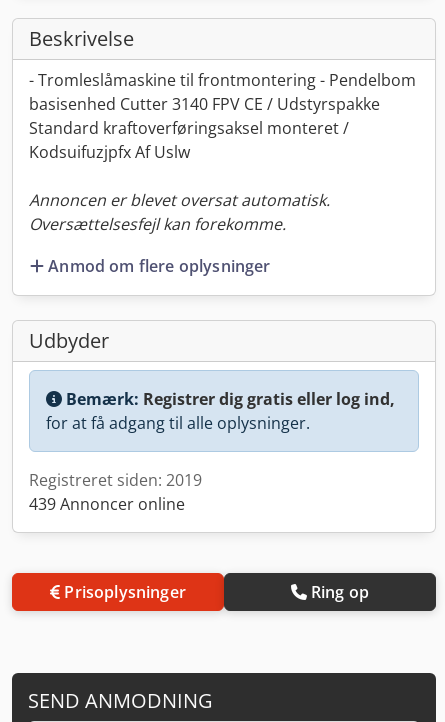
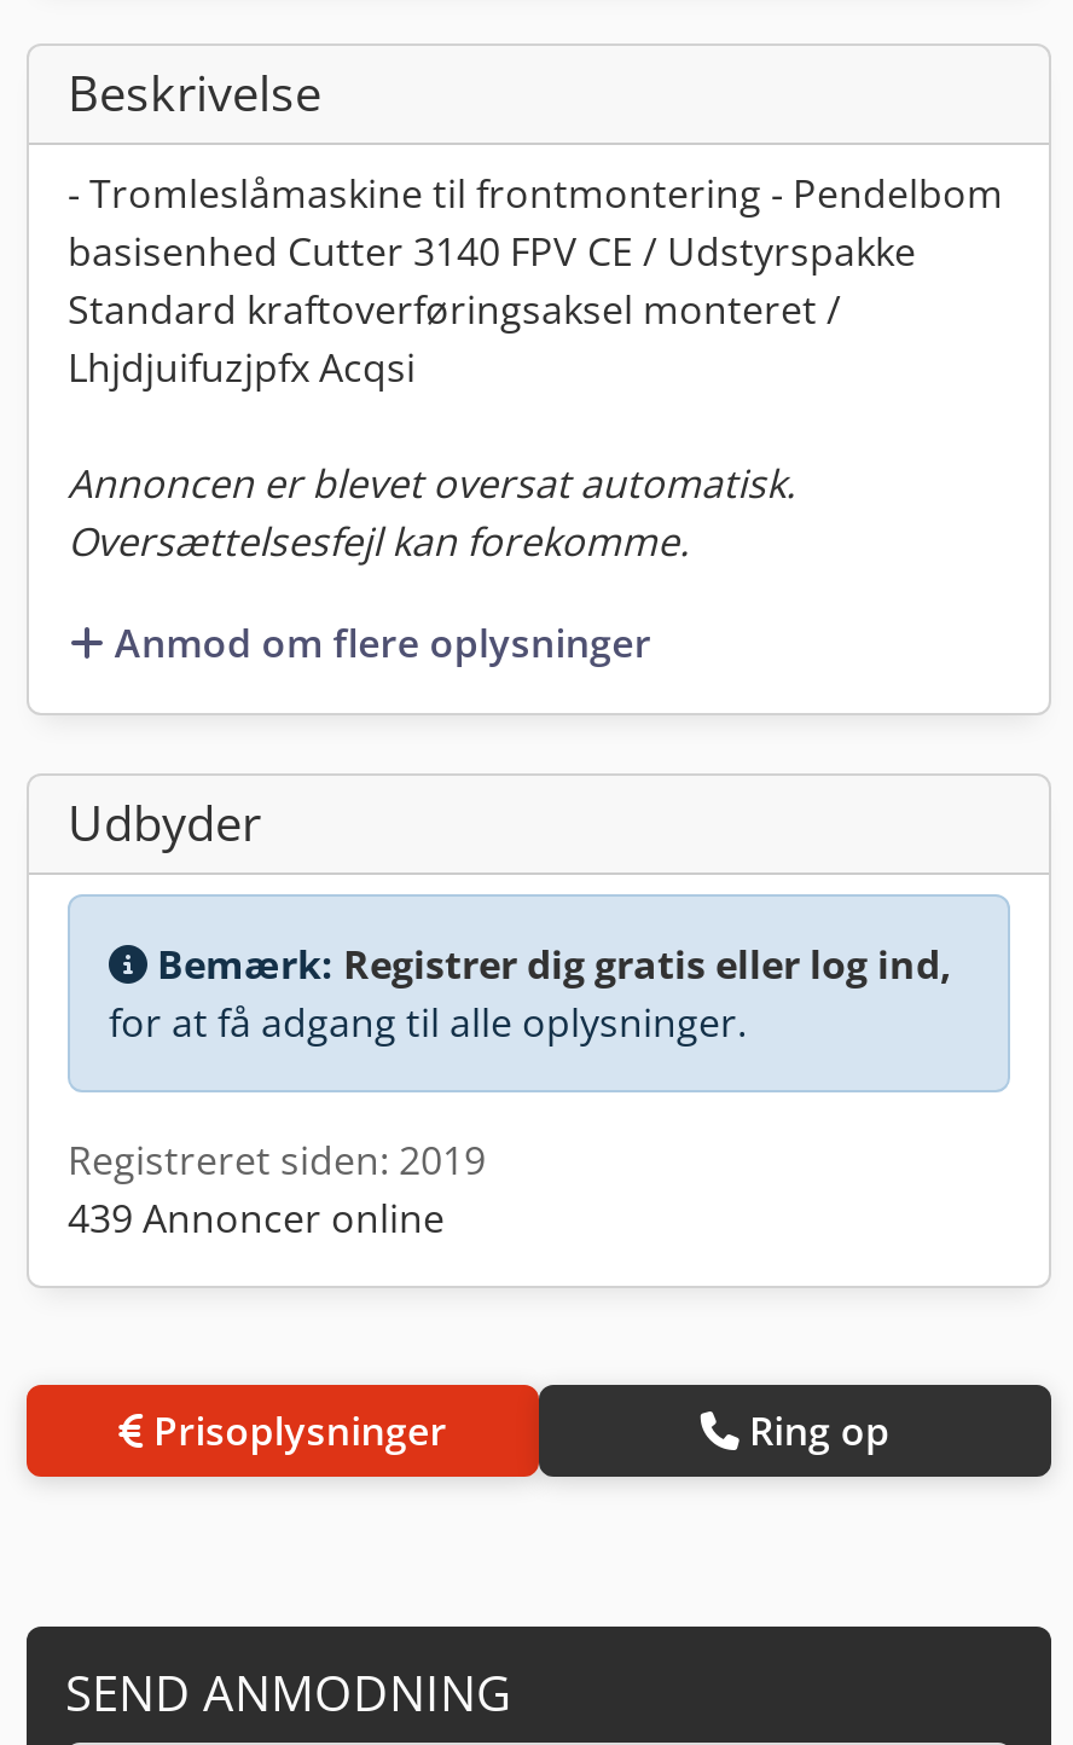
[29,141,190,163] Kodsuifuzjpfx Af Uslw -> [68,341,416,394] Lhjdjuifuzjpfx Acqsi

